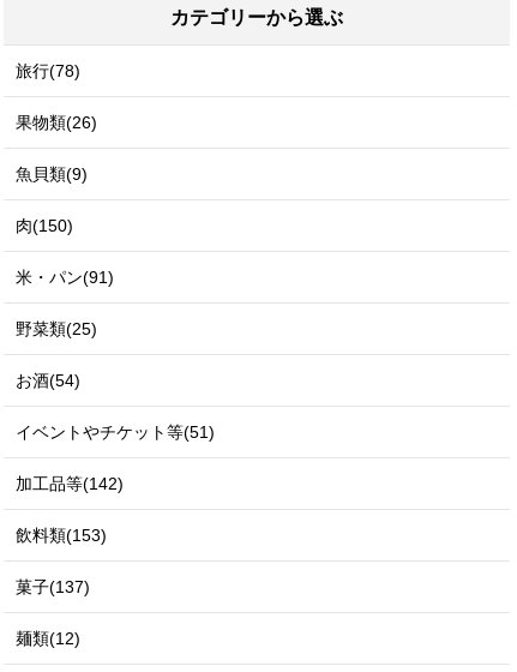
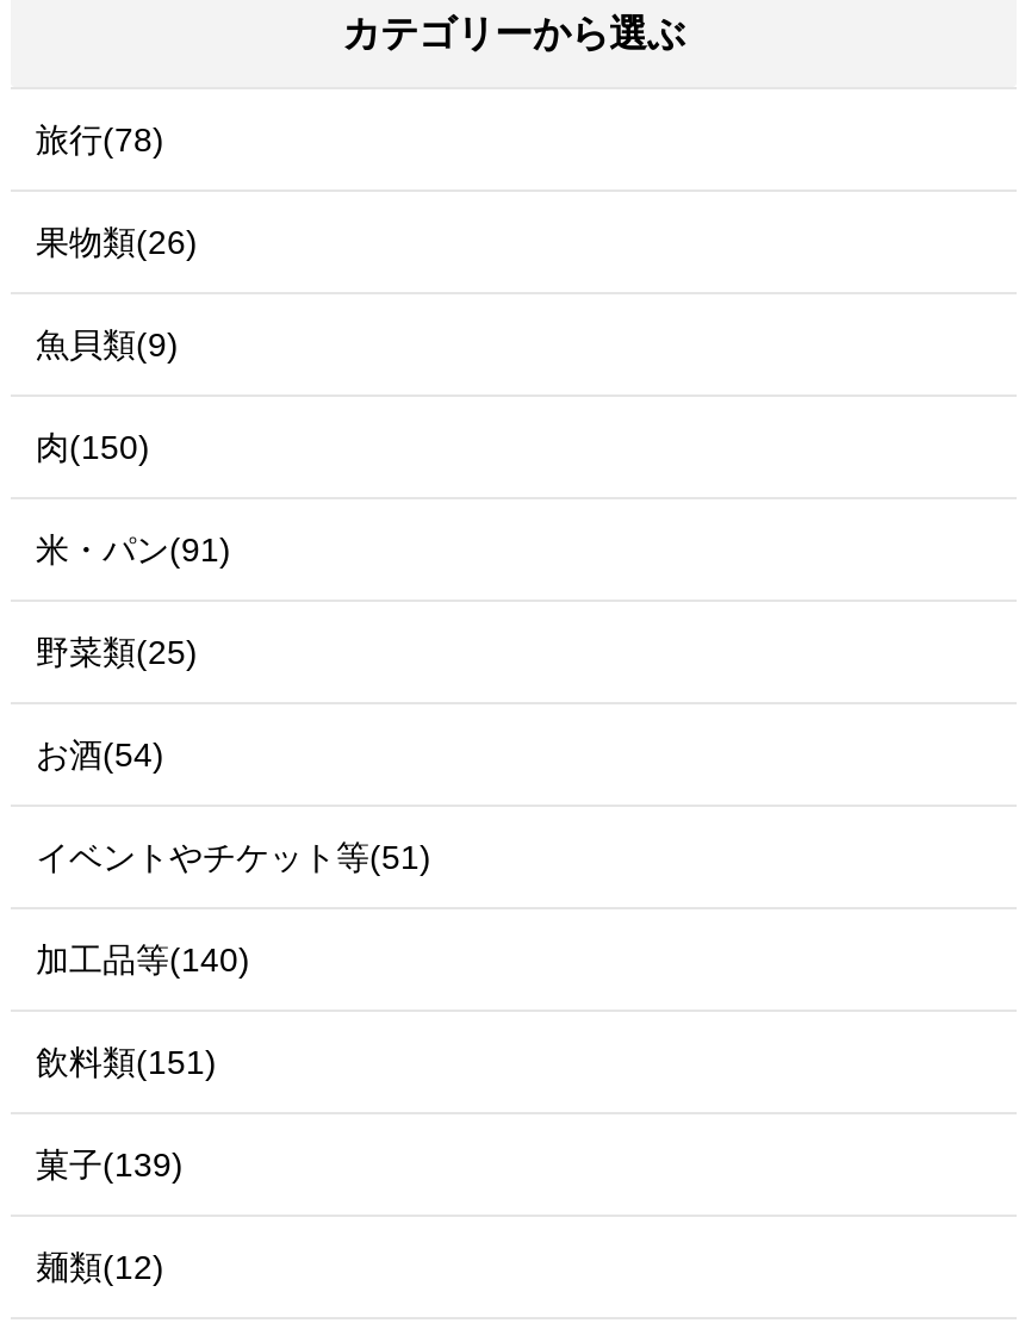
[16,474,124,493] 加工品等(142) -> [36,940,250,979] 加工品等(140)
[16,526,107,545] 飲料類(153) -> [36,1043,217,1081] 飲料類(151)
[16,577,90,596] 菓子(137) -> [36,1145,183,1184] 菓子(139)

